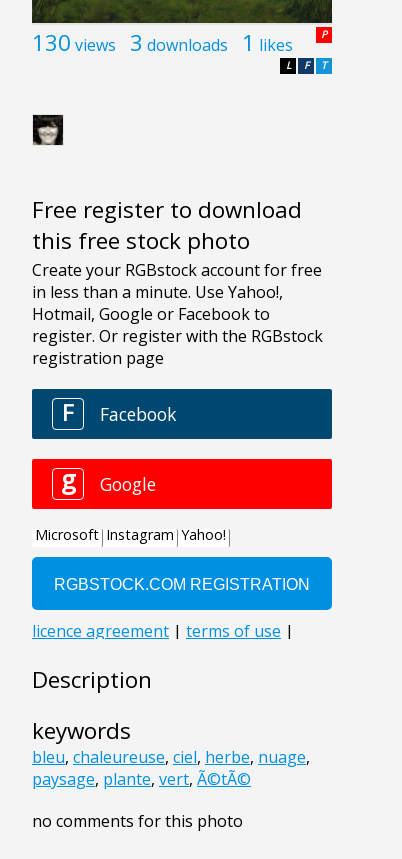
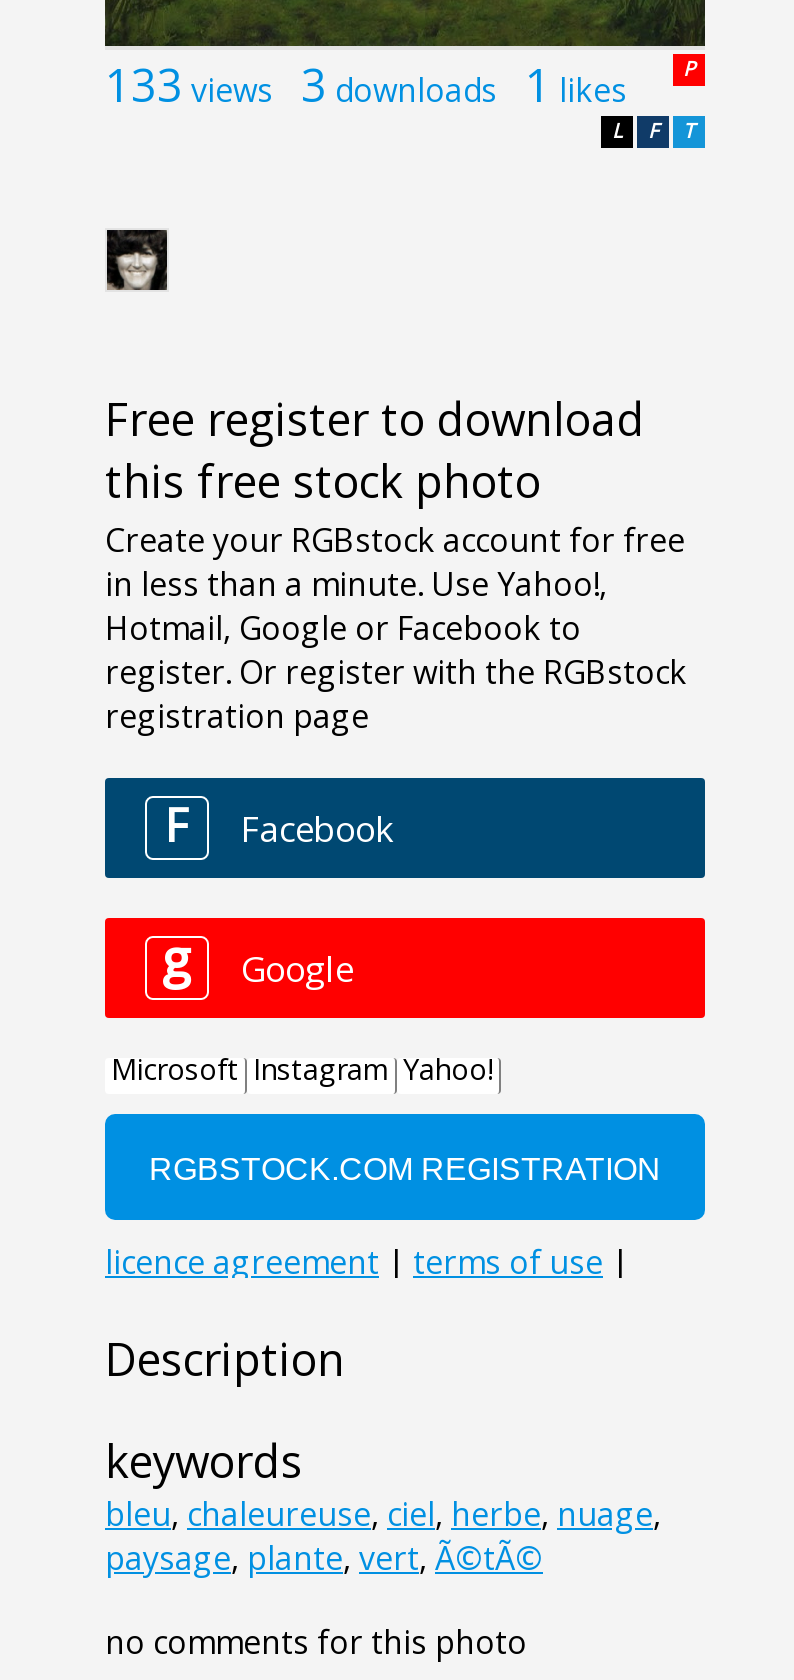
[32,27,293,58] 130 views 3 downloads 1 likes -> [105,55,627,117] 133 views 3 downloads 1 likes

